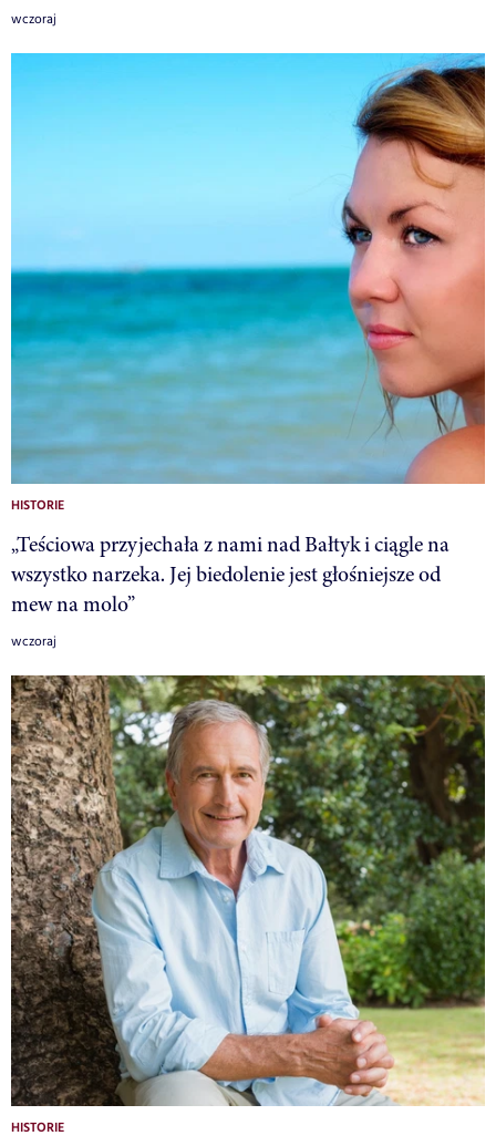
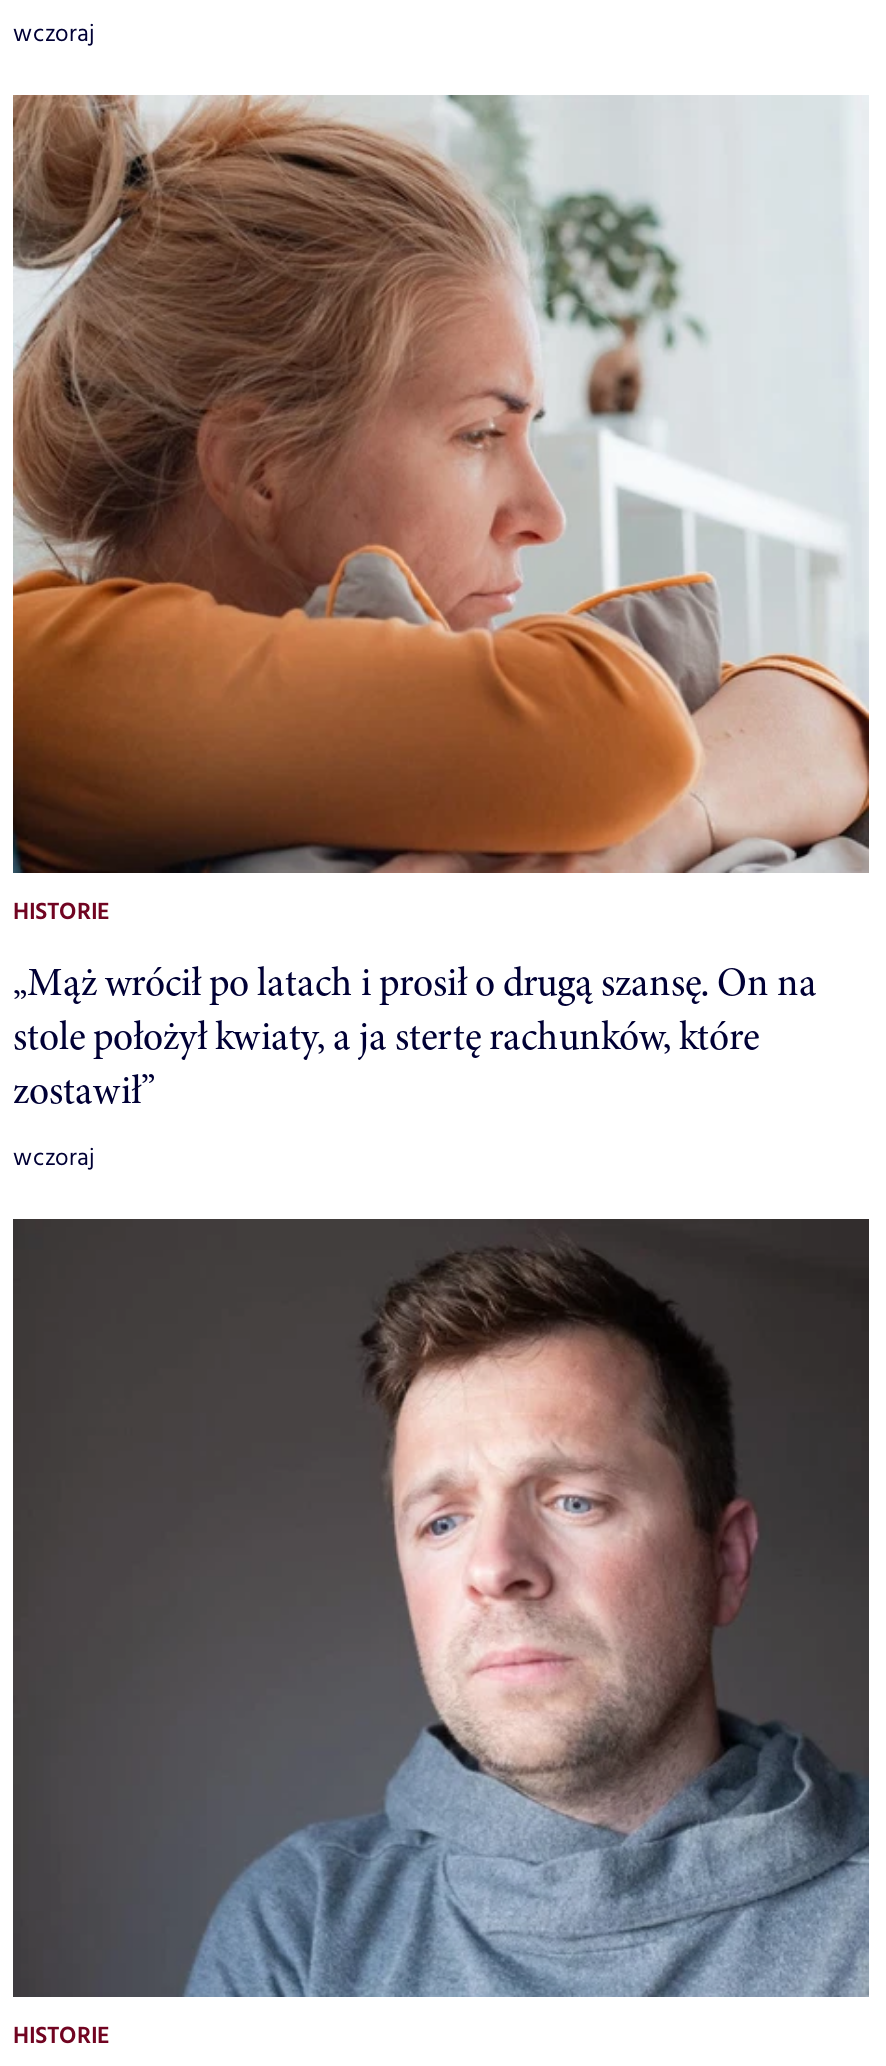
[10,52,486,484] [image] -> [11,92,871,874] [image]
[11,529,449,619] „Teściowa przyjechała z nami nad Bałtyk i ciągle na | wszystko narzeka. Jej biedolenie jest głośniejsze od | mew na molo” -> [13,955,817,1117] „Mąż wrócił po latach i prosił o drugą szansę. On na | stole położył kwiaty, a ja stertę rachunków, które | zostawił”
[11,674,486,1107] [image] -> [13,1218,871,1998] [image]

